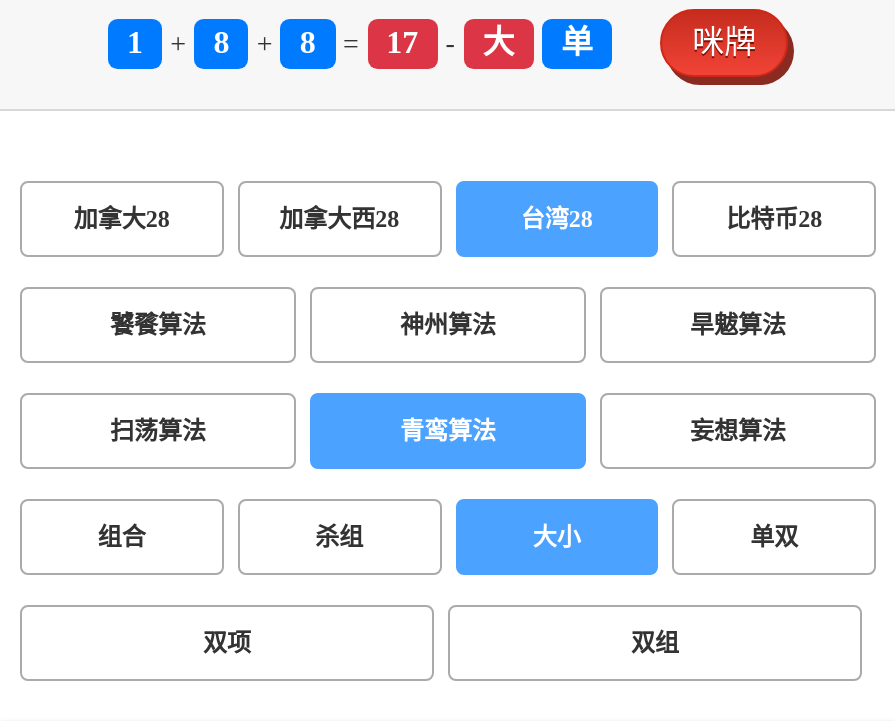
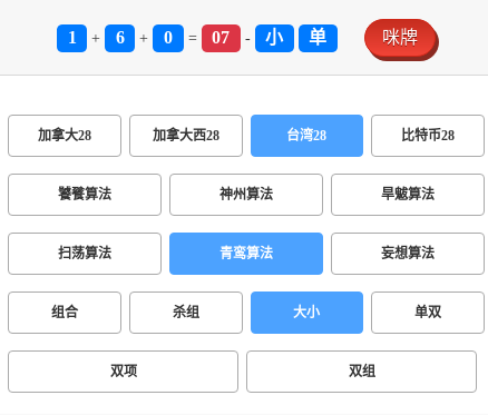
[213,25,229,59] 8 -> [116,28,124,47] 6
[300,25,316,59] 8 -> [164,28,173,47] 0
[386,25,418,59] 17 -> [212,28,230,47] 07
[483,25,515,59] 大 -> [266,28,283,47] 小

